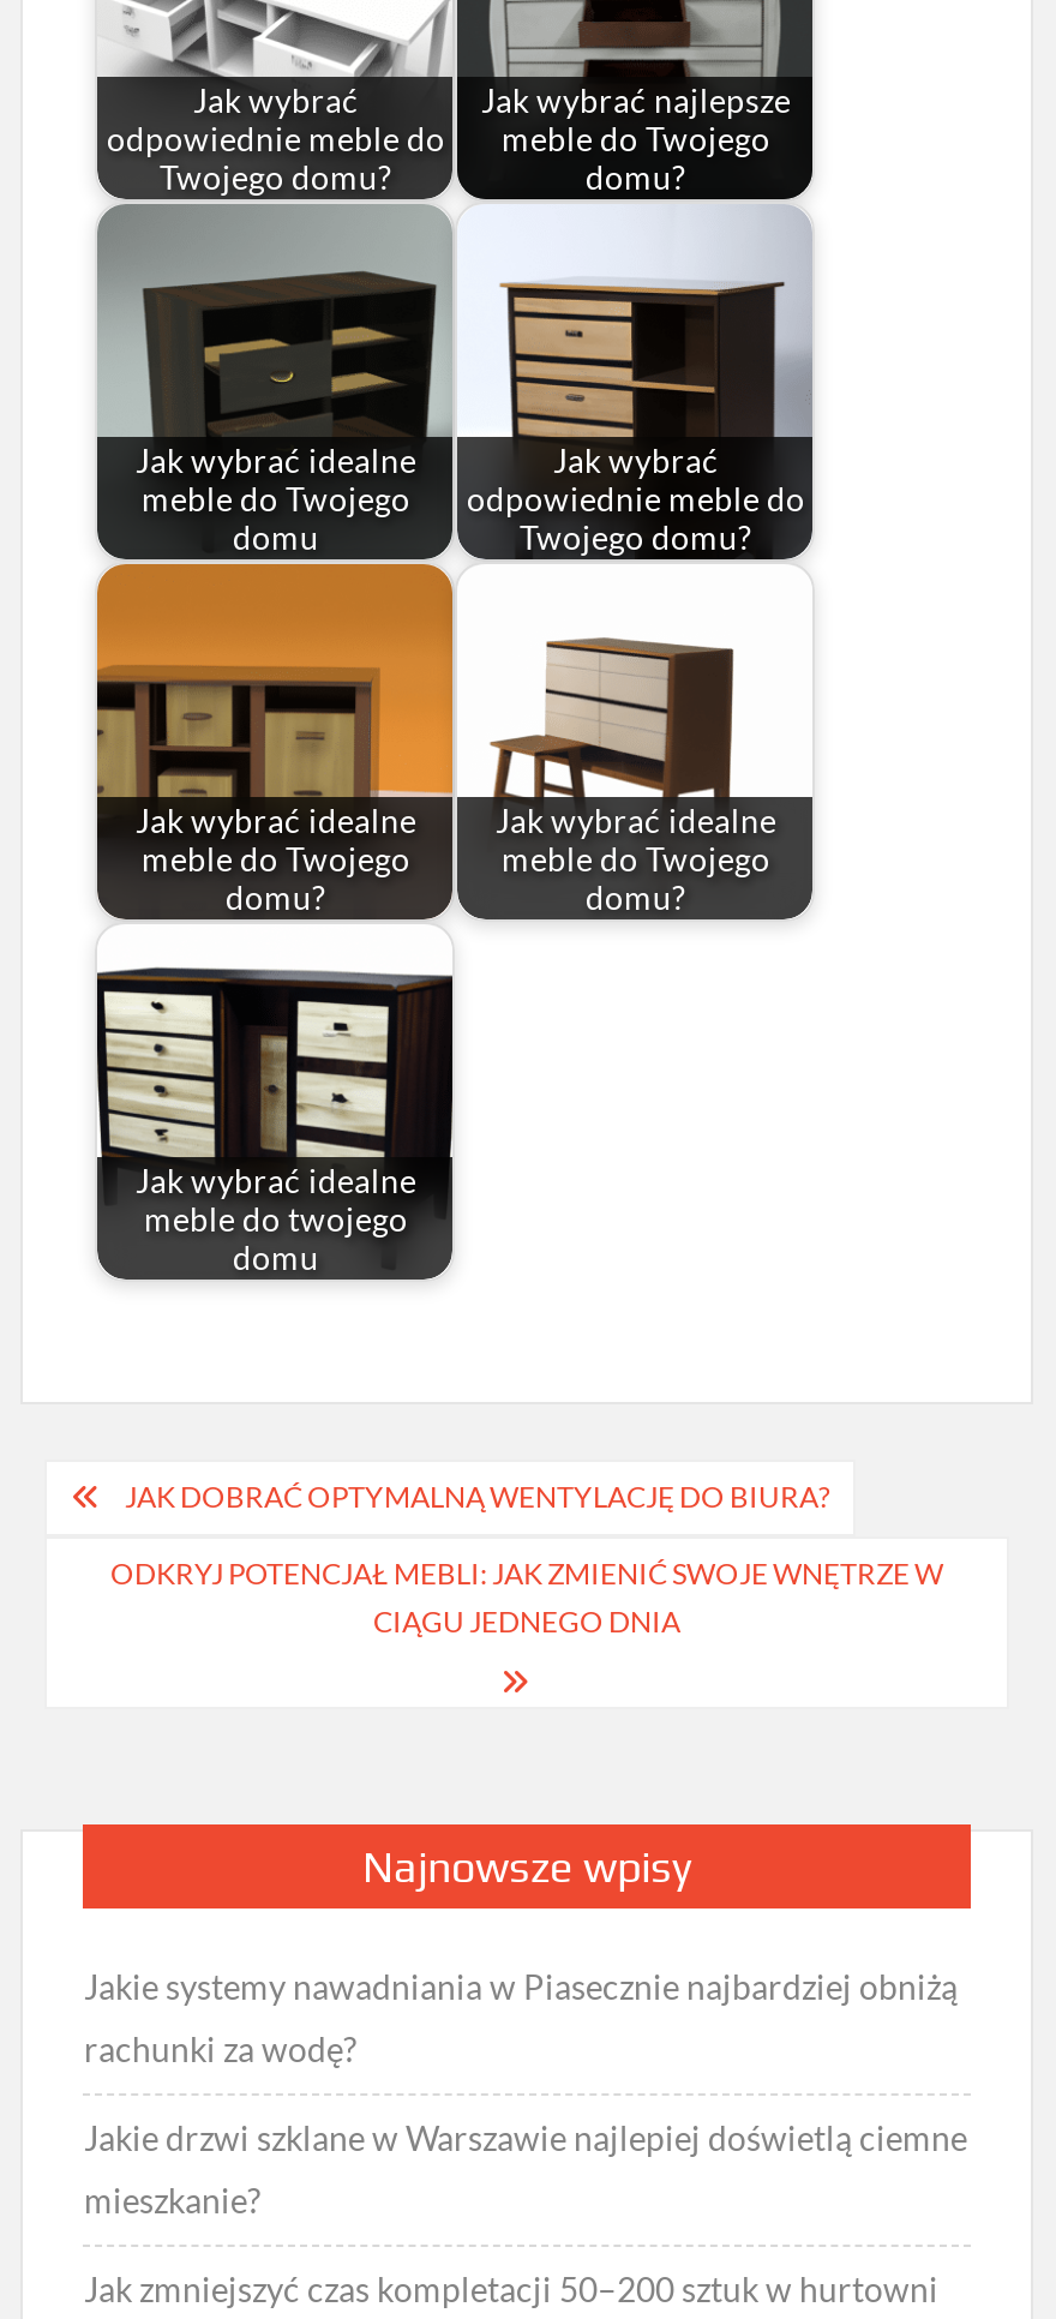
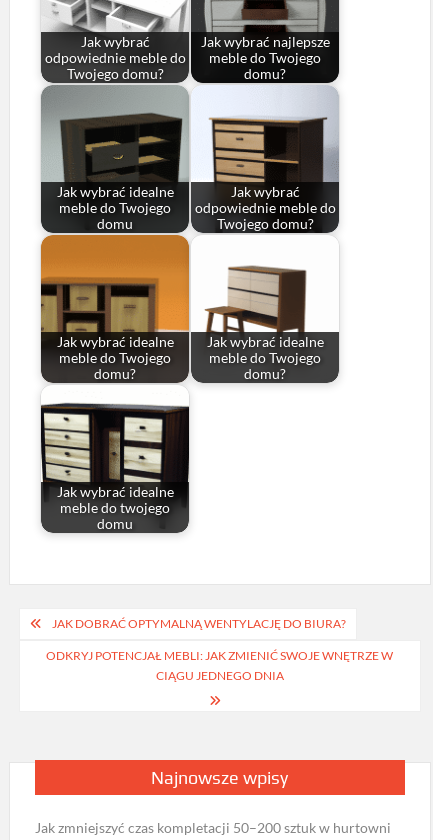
[84,1965,967,2220] Jakie systemy nawadniania w Piasecznie najbardziej obniżą | rachunki za wodę? | Jakie drzwi szklane w Warszawie najlepiej doświetlą ciemne | mieszkanie? -> none

